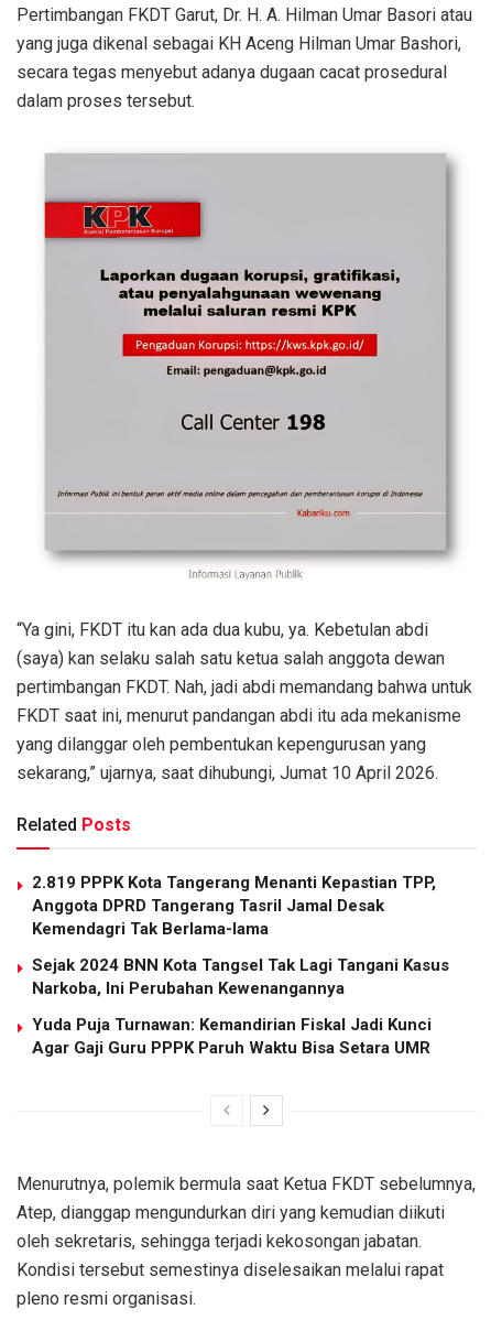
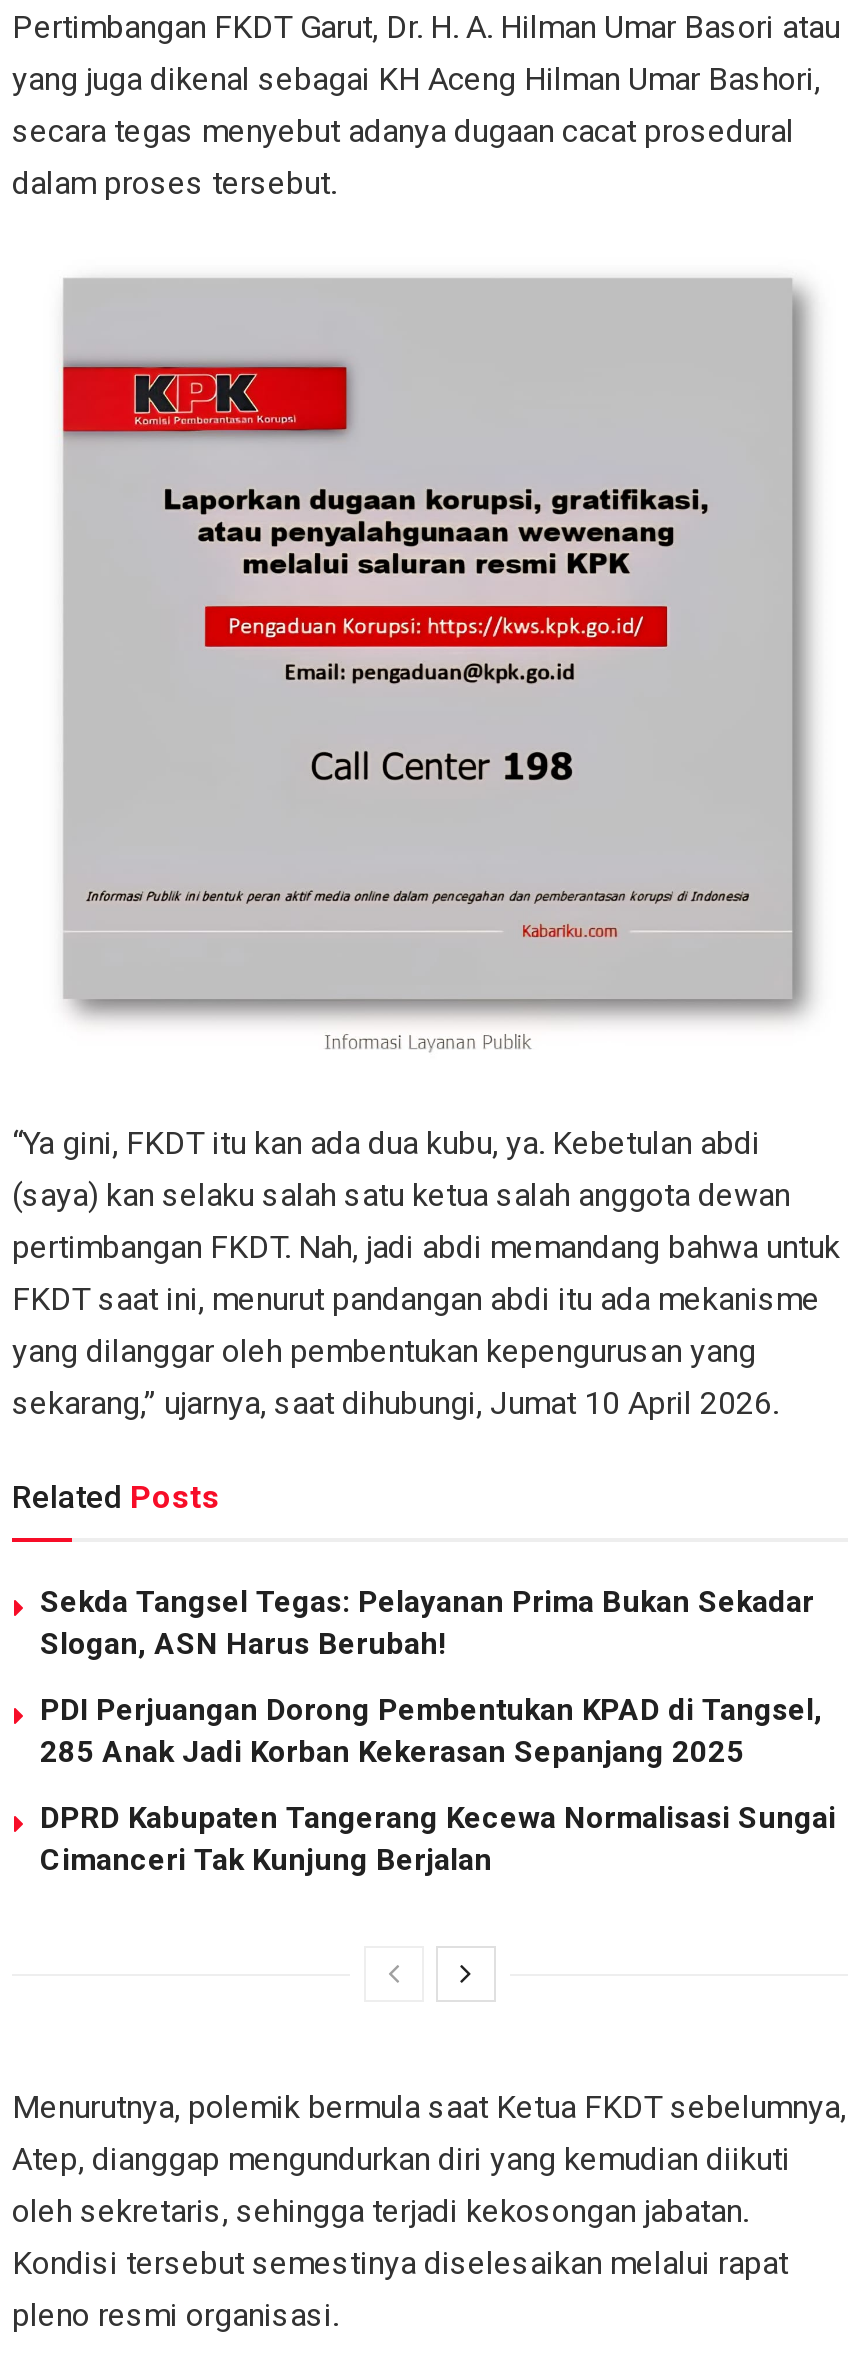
[32,873,436,939] 2.819 PPPK Kota Tangerang Menanti Kepastian TPP, | Anggota DPRD Tangerang Tasril Jamal Desak | Kemendagri Tak Berlama-lama -> [40,1584,814,1662] Sekda Tangsel Tegas: Pelayanan Prima Bukan Sekadar | Slogan, ASN Harus Berubah!
[32,956,449,998] Sejak 2024 BNN Kota Tangsel Tak Lagi Tangani Kasus | Narkoba, Ini Perubahan Kewenangannya -> [40,1692,822,1770] PDI Perjuangan Dorong Pembentukan KPAD di Tangsel, | 285 Anak Jadi Korban Kekerasan Sepanjang 2025
[32,1015,432,1058] Yuda Puja Turnawan: Kemandirian Fiskal Jadi Kunci | Agar Gaji Guru PPPK Paruh Waktu Bisa Setara UMR -> [40,1800,836,1878] DPRD Kabupaten Tangerang Kecewa Normalisasi Sungai | Cimanceri Tak Kunjung Berjalan

